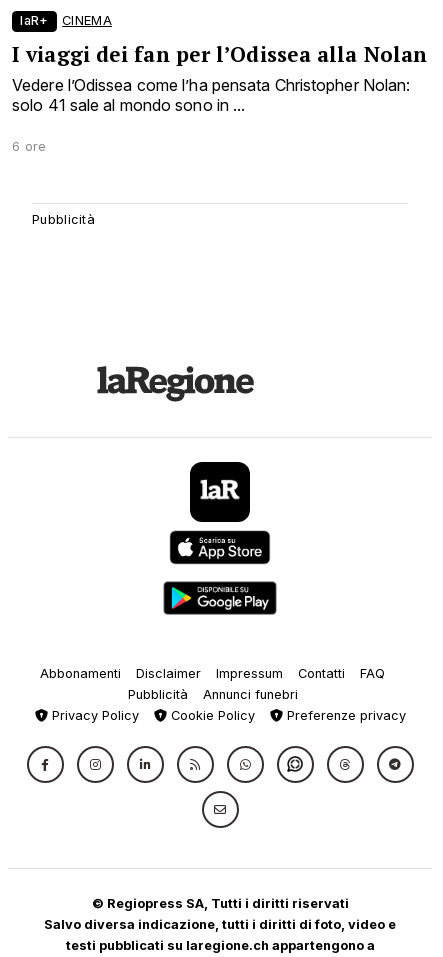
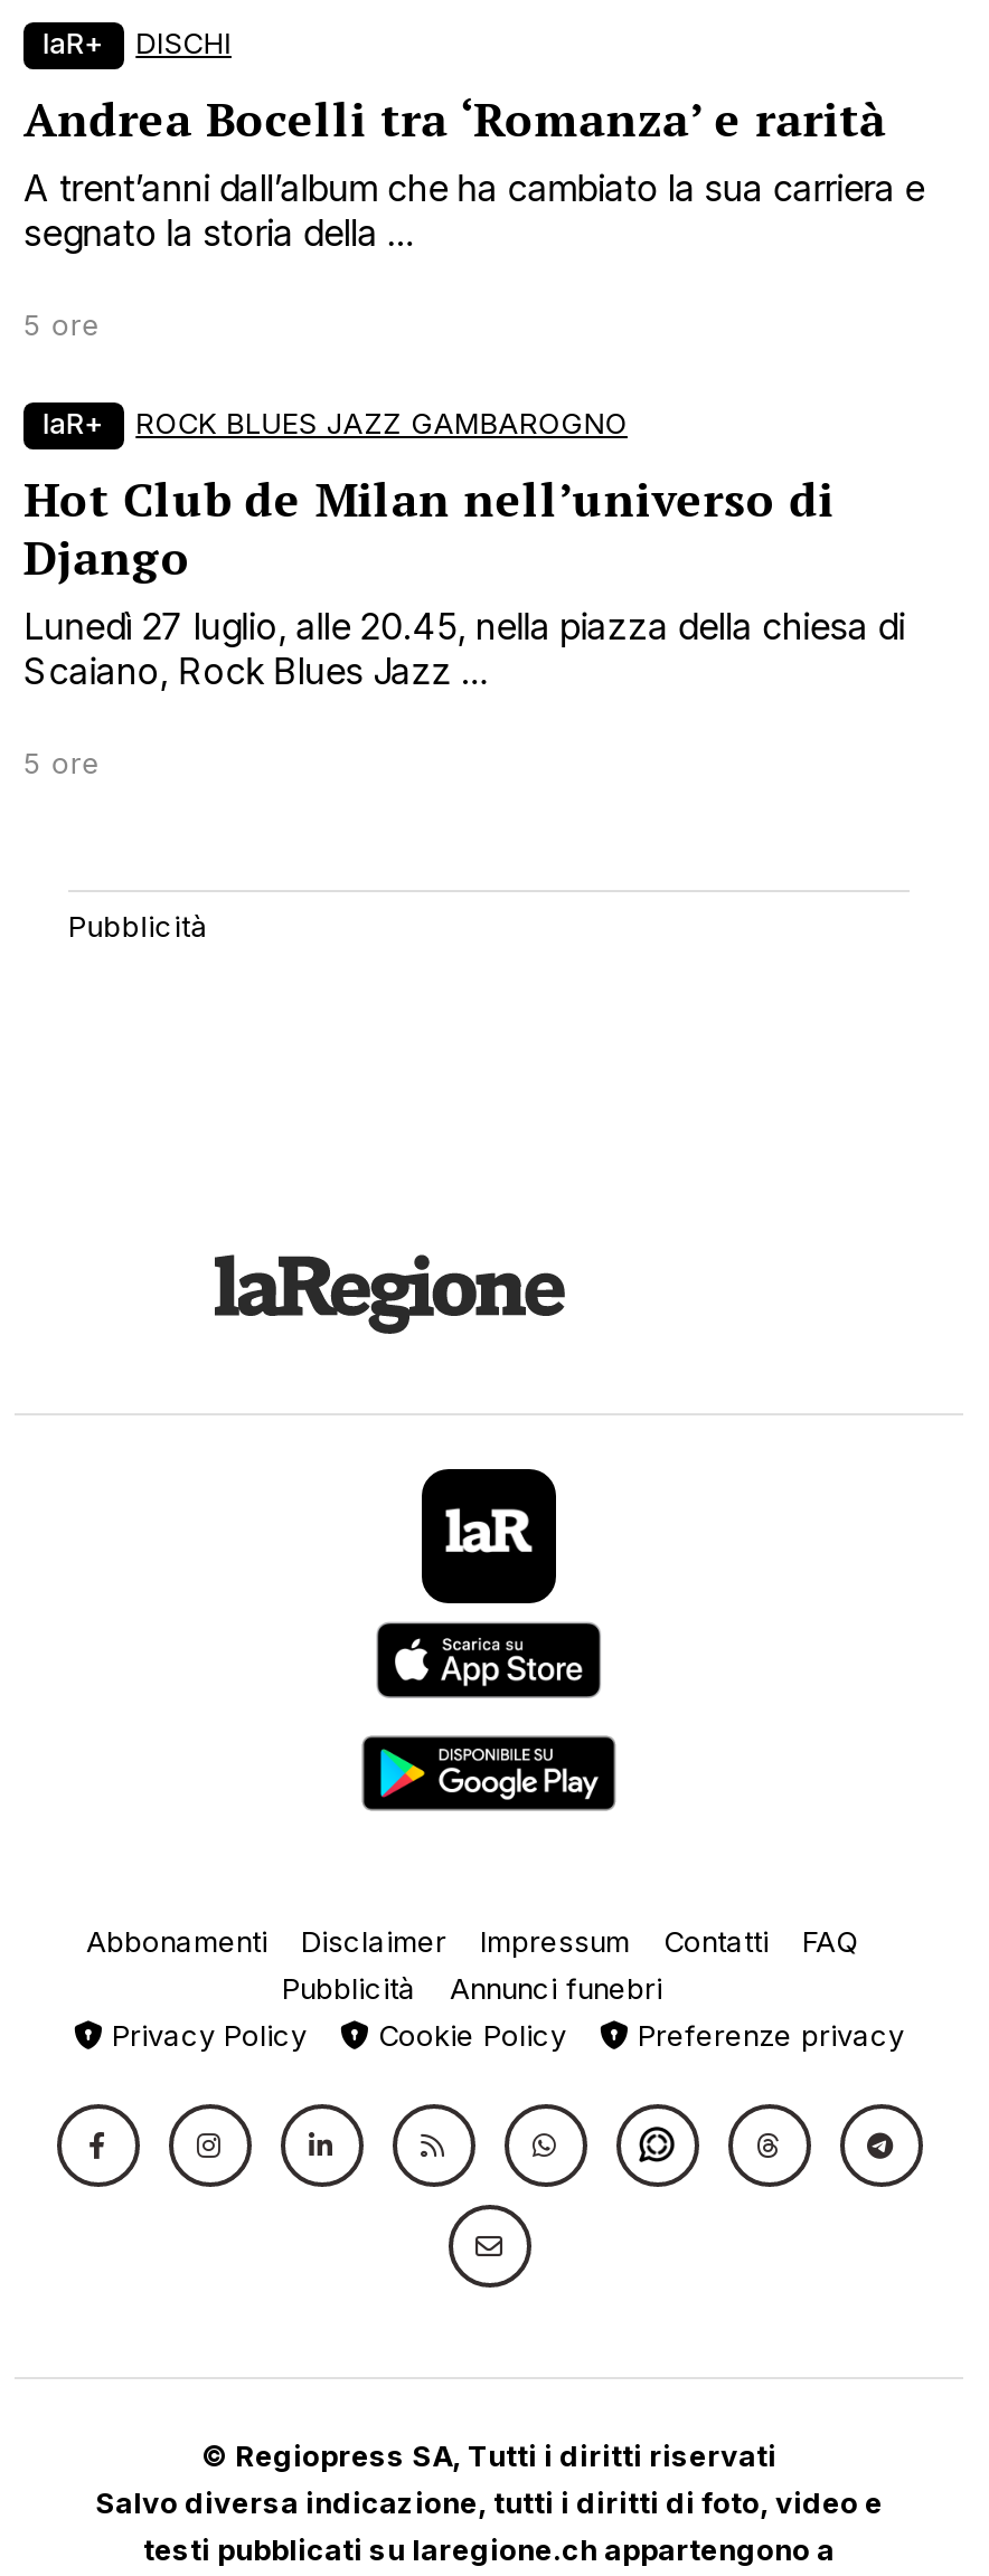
[12,13,427,154] CINEMA | I viaggi dei fan per l’Odissea alla Nolan | Vedere l’Odissea come l’ha pensata Christopher Nolan: | solo 41 sale al mondo sono in ... | 6 ore -> [23,28,925,781] DISCHI | Andrea Bocelli tra ‘Romanza’ e rarità | A trent’anni dall’album che ha cambiato la sua carriera e | segnato la storia della ... | 5 ore | laR+ | ROCK BLUES JAZZ GAMBAROGNO | Hot Club de Milan nell’universo di | Django | Lunedì 27 luglio, alle 20.45, nella piazza della chiesa di | Scaiano, Rock Blues Jazz ... | 5 ore

